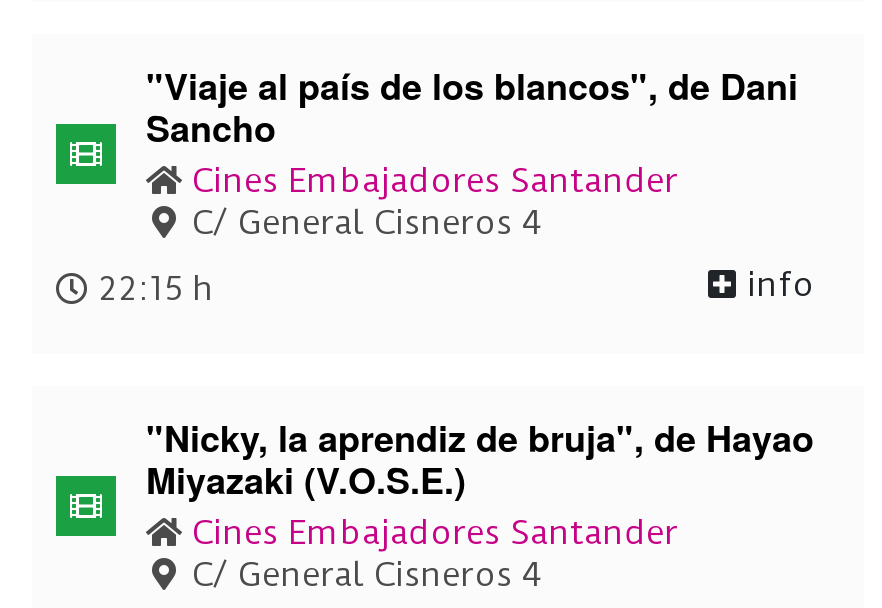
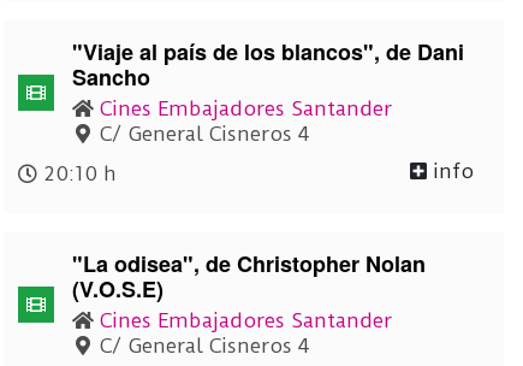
[98,269,214,309] 22:15 h -> [43,162,117,186] 20:10 h
[146,413,814,507] "Nicky, la aprendiz de bruja", de Hayao | Miyazaki (V.O.S.E.) -> [72,249,426,305] "La odisea", de Christopher Nolan | (V.O.S.E)

